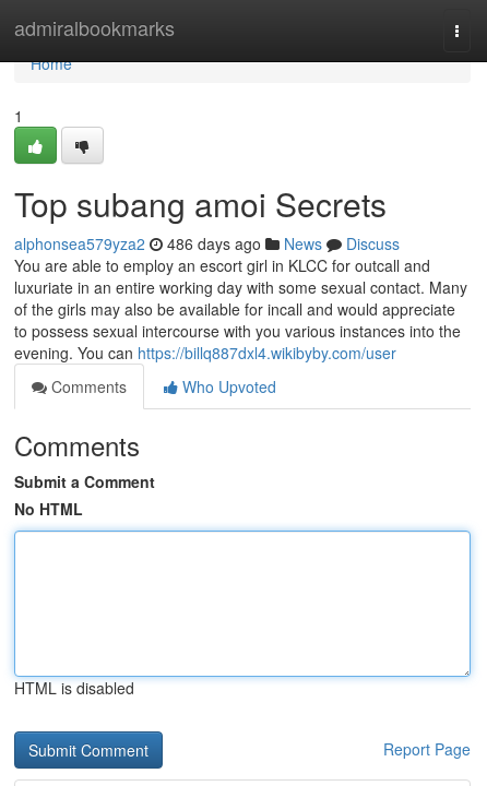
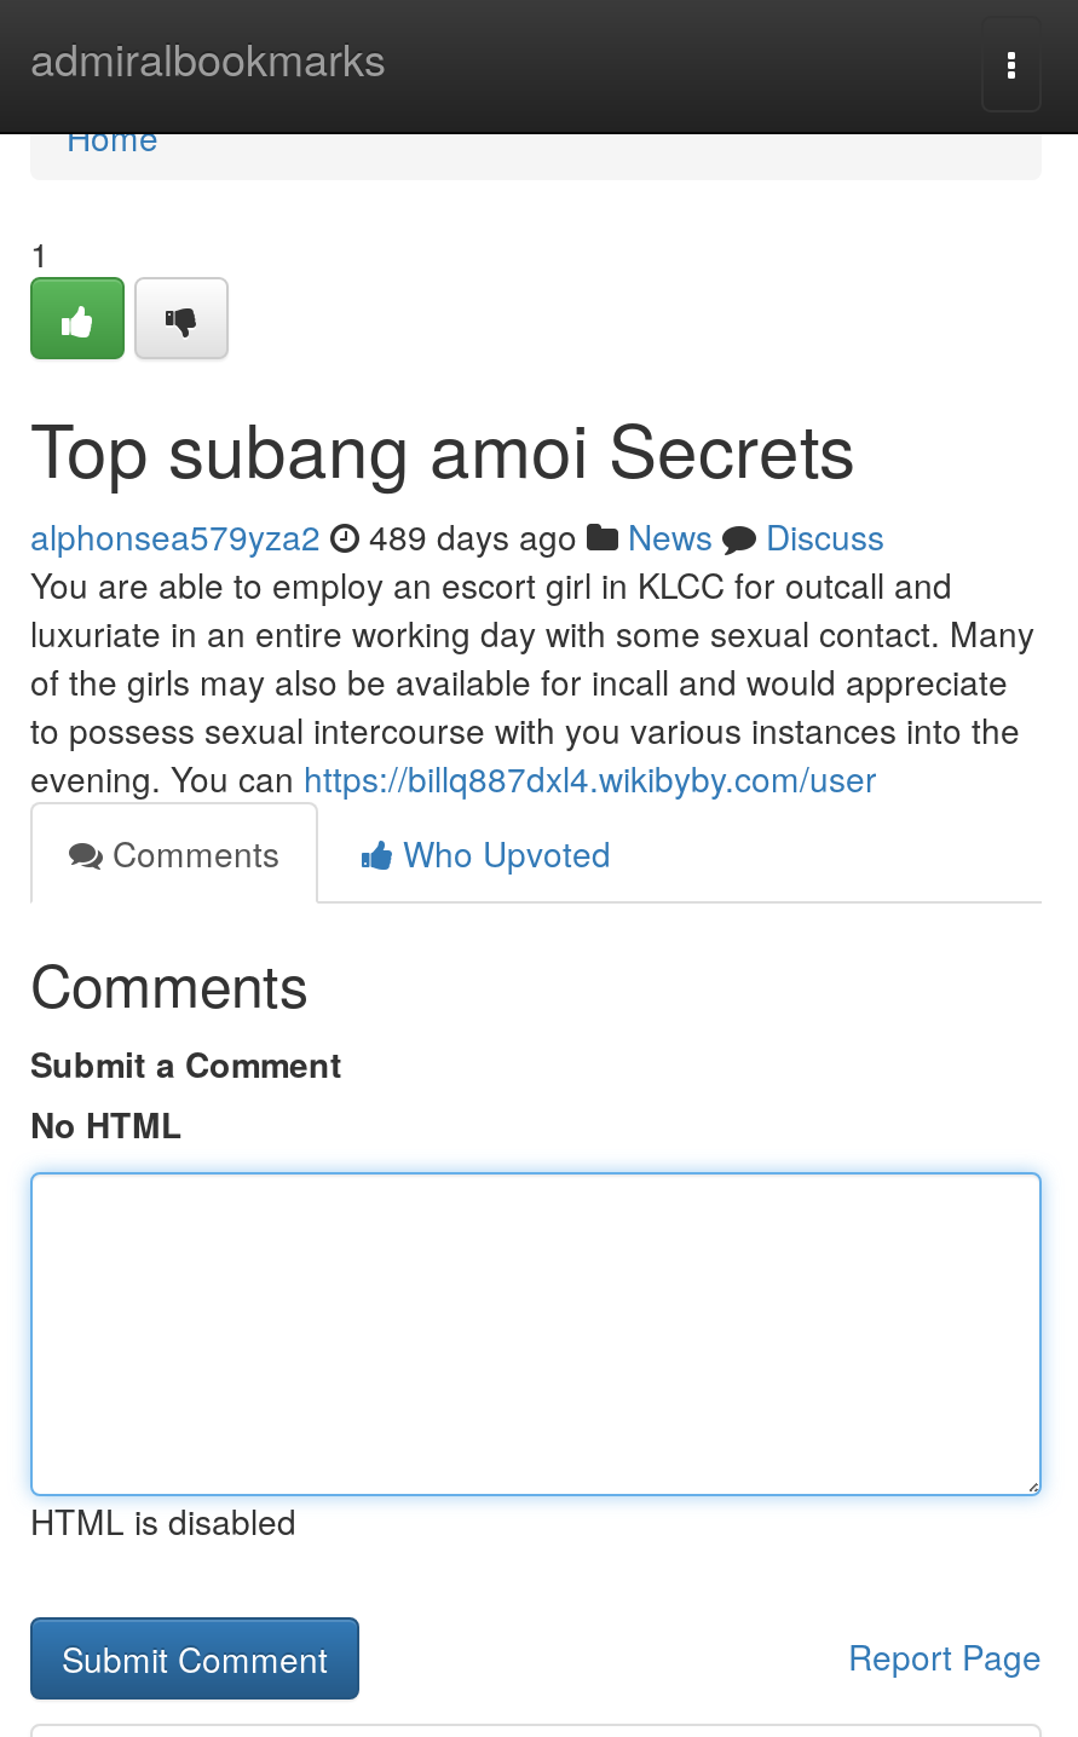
[14,233,400,254] alphonsea579yza2 486 days ago News Discuss -> [30,512,884,560] alphonsea579yza2 489 days ago News Discuss

